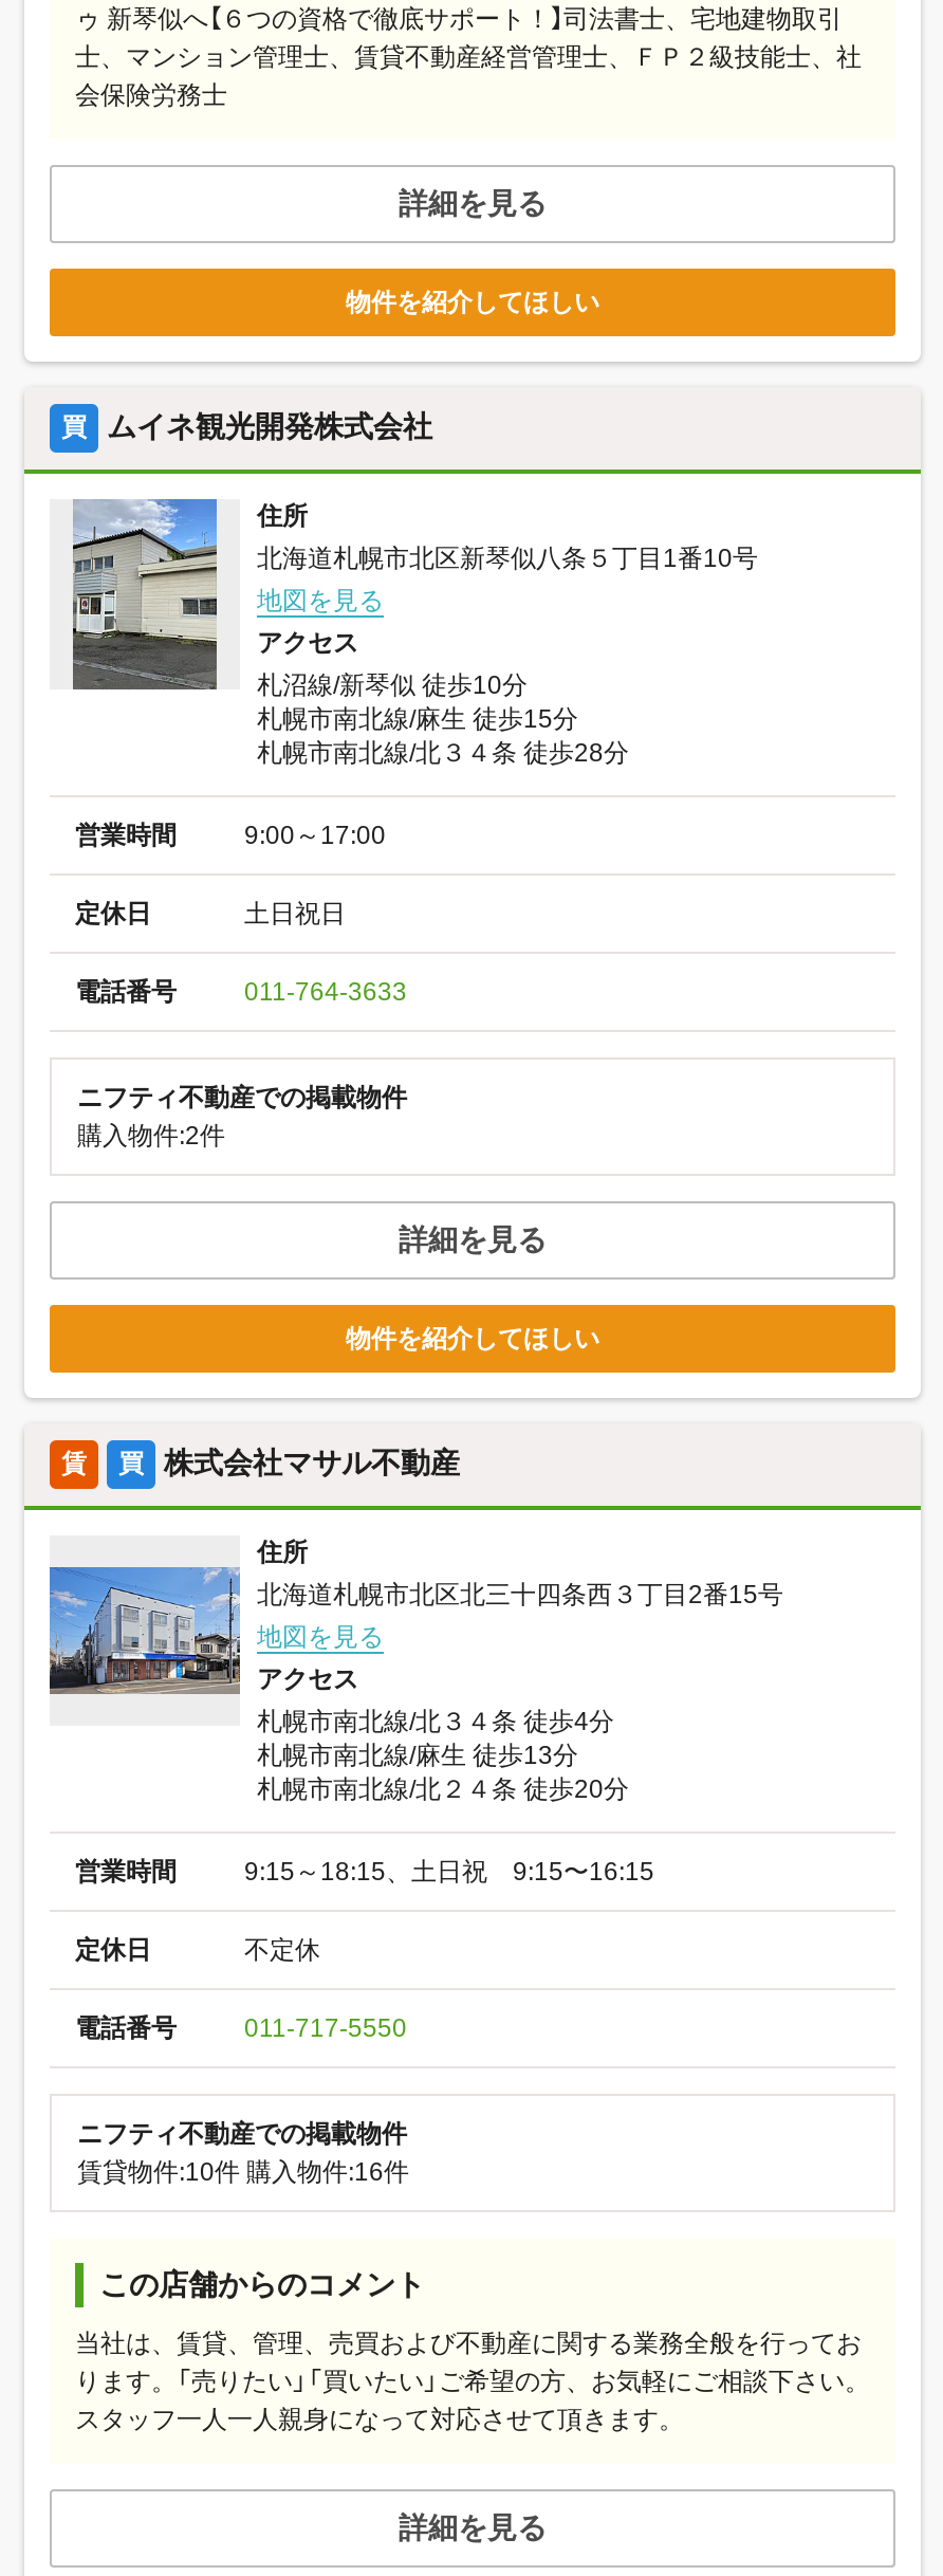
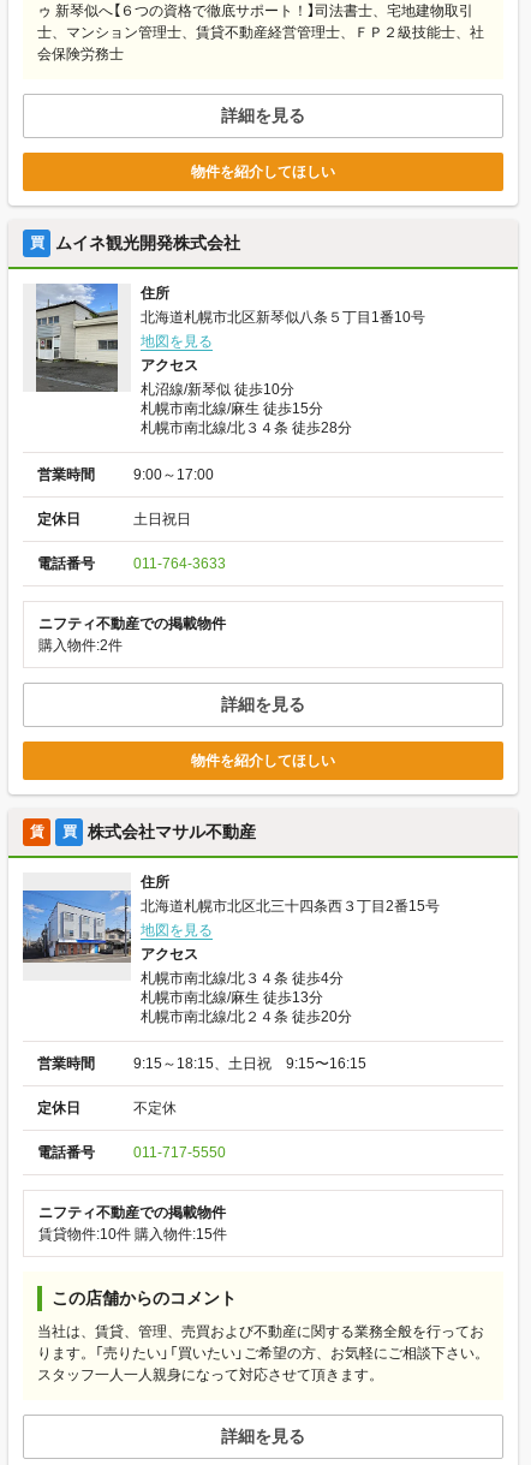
[77,2157,415,2186] 賃貸物件:10件購入物件:16件 -> [38,1226,231,1242] 賃貸物件:10件購入物件:15件

